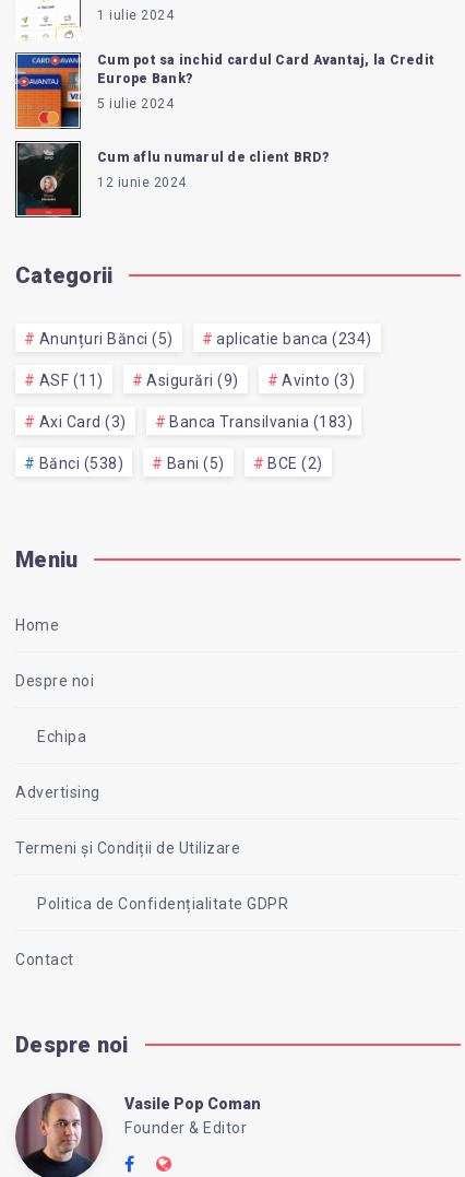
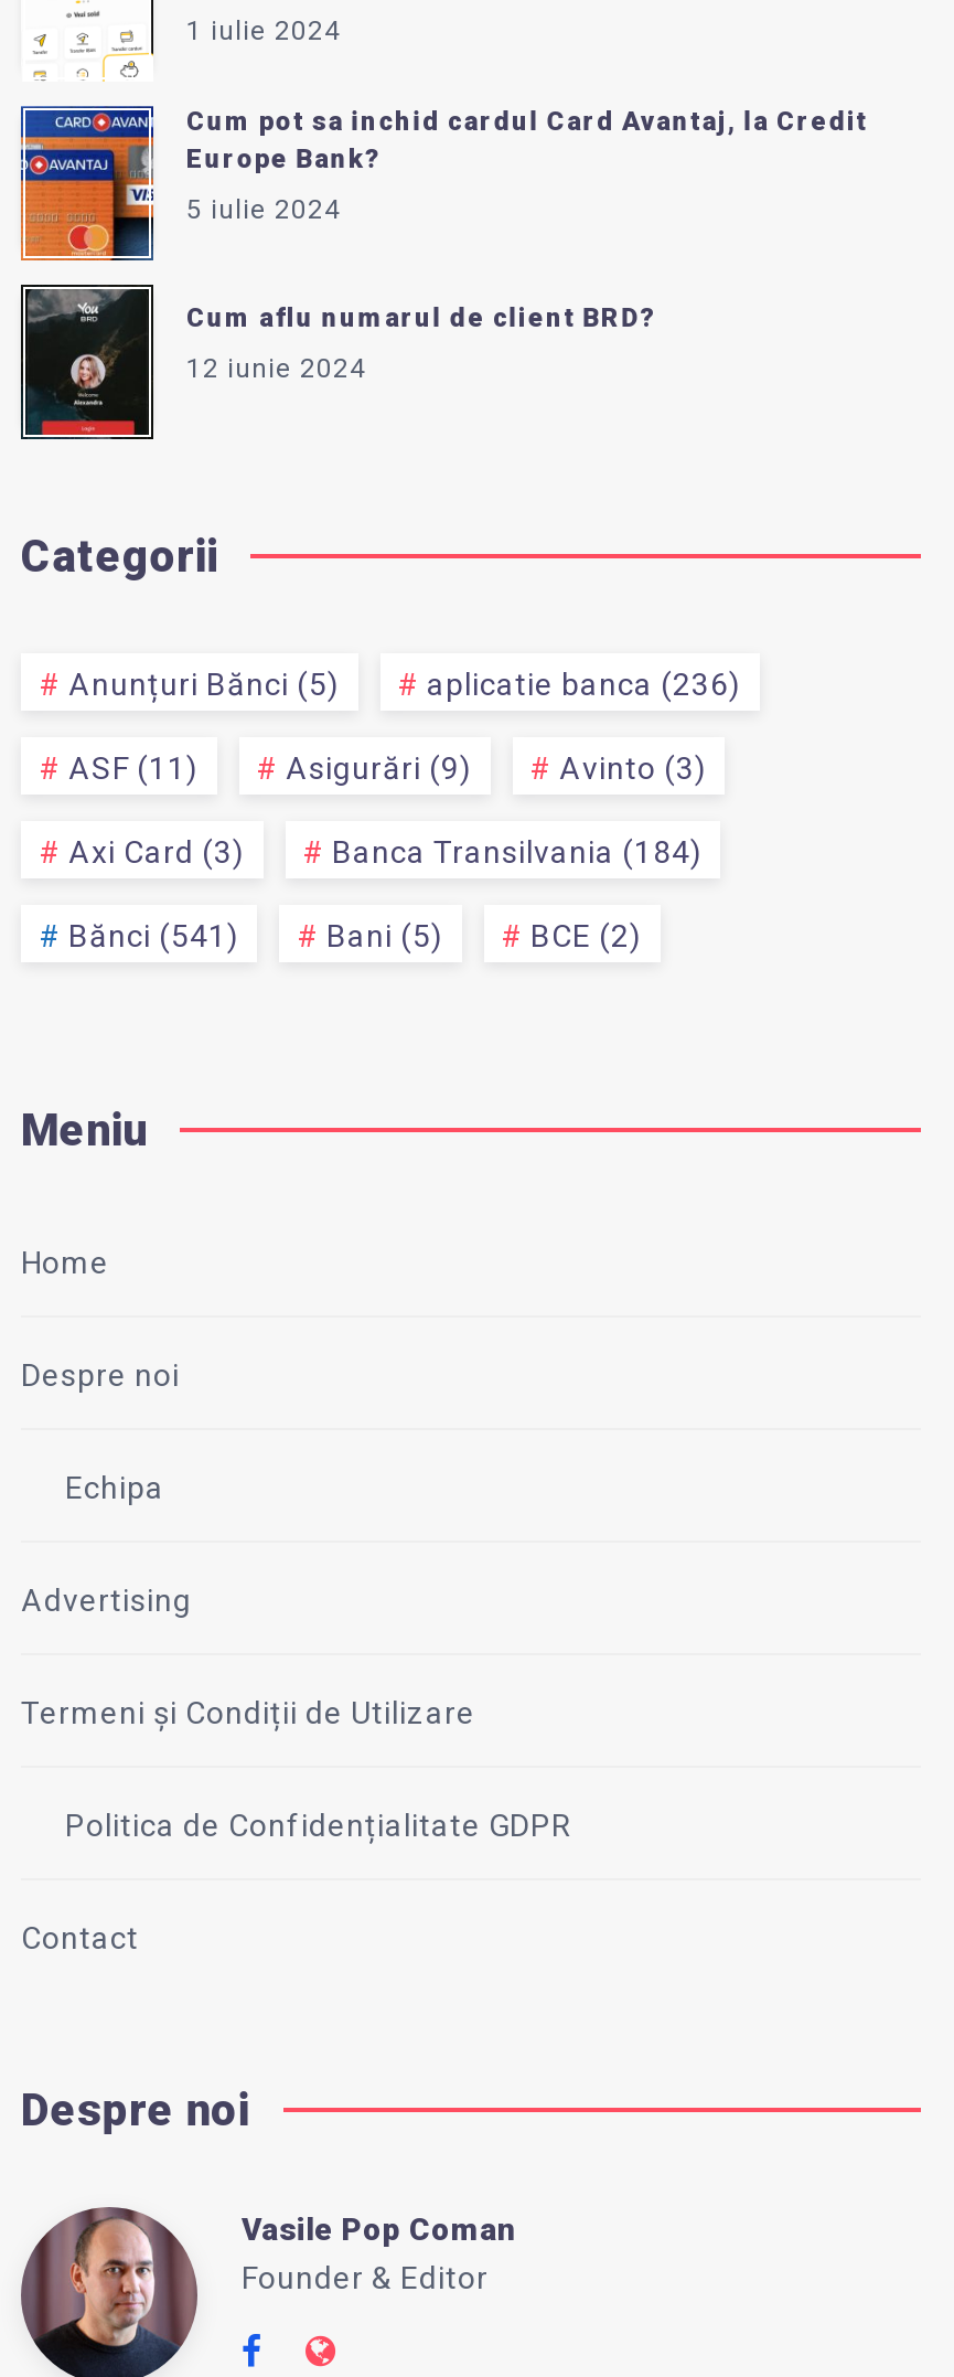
[216,330,372,347] aplicatie banca (234) -> [427,666,741,701] aplicatie banca (236)
[169,413,353,430] Banca Transilvania (183) -> [332,833,703,869] Banca Transilvania (184)
[39,454,123,472] Bănci (538) -> [68,917,239,953] Bănci (541)

